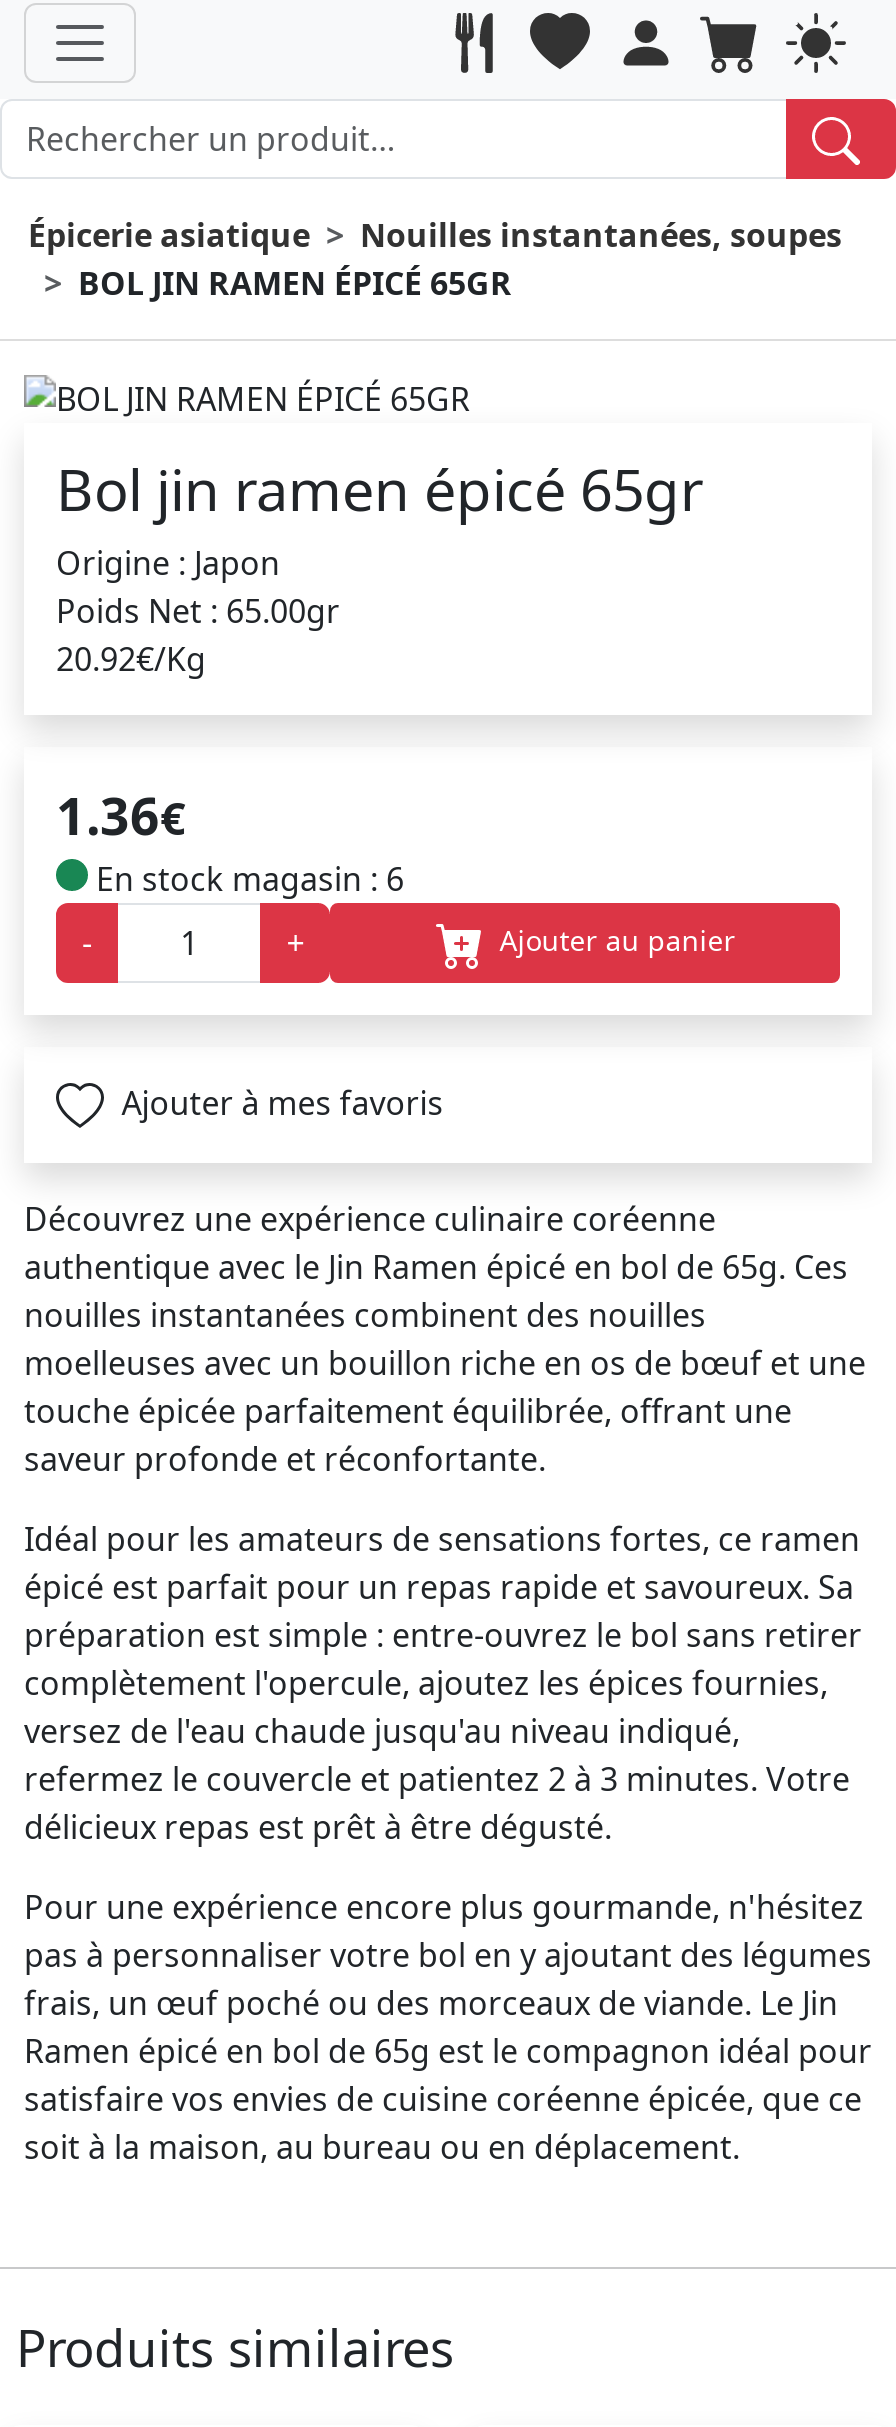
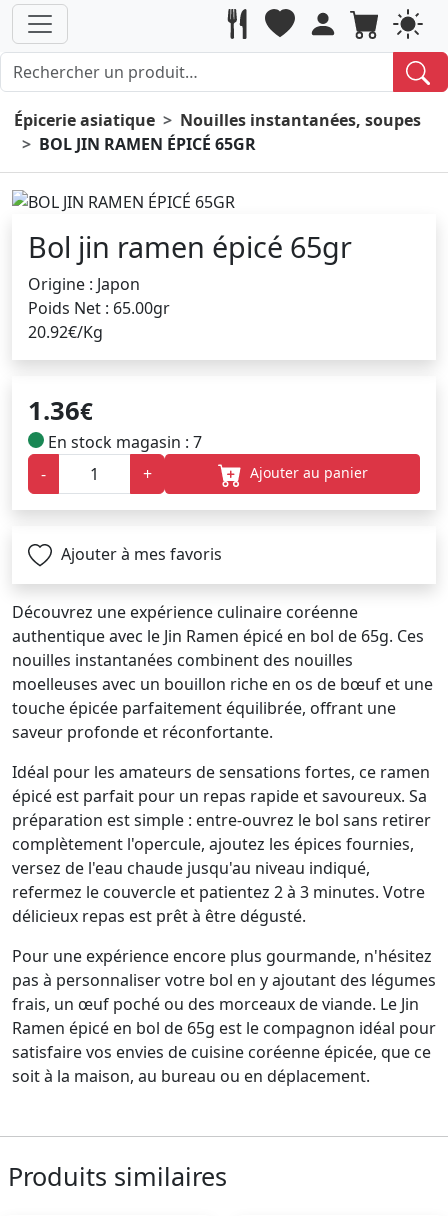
[88,858,404,902] En stock magasin : 6 -> [44,431,202,453] En stock magasin : 7

